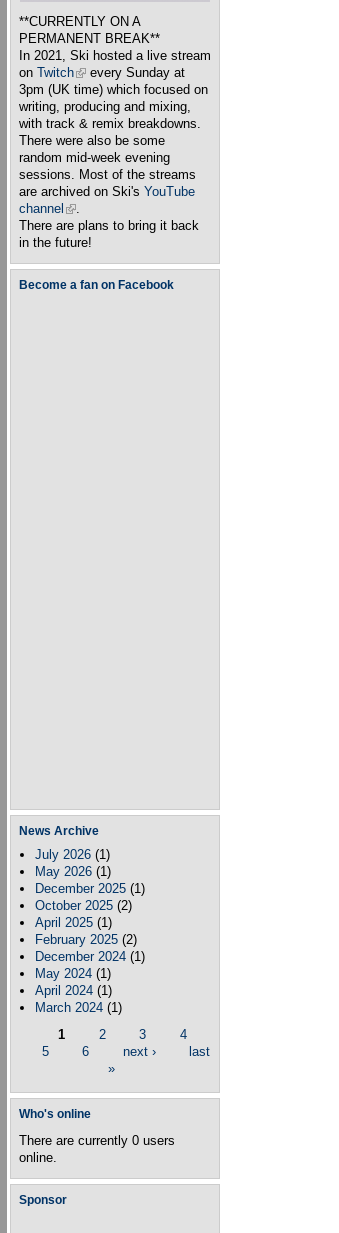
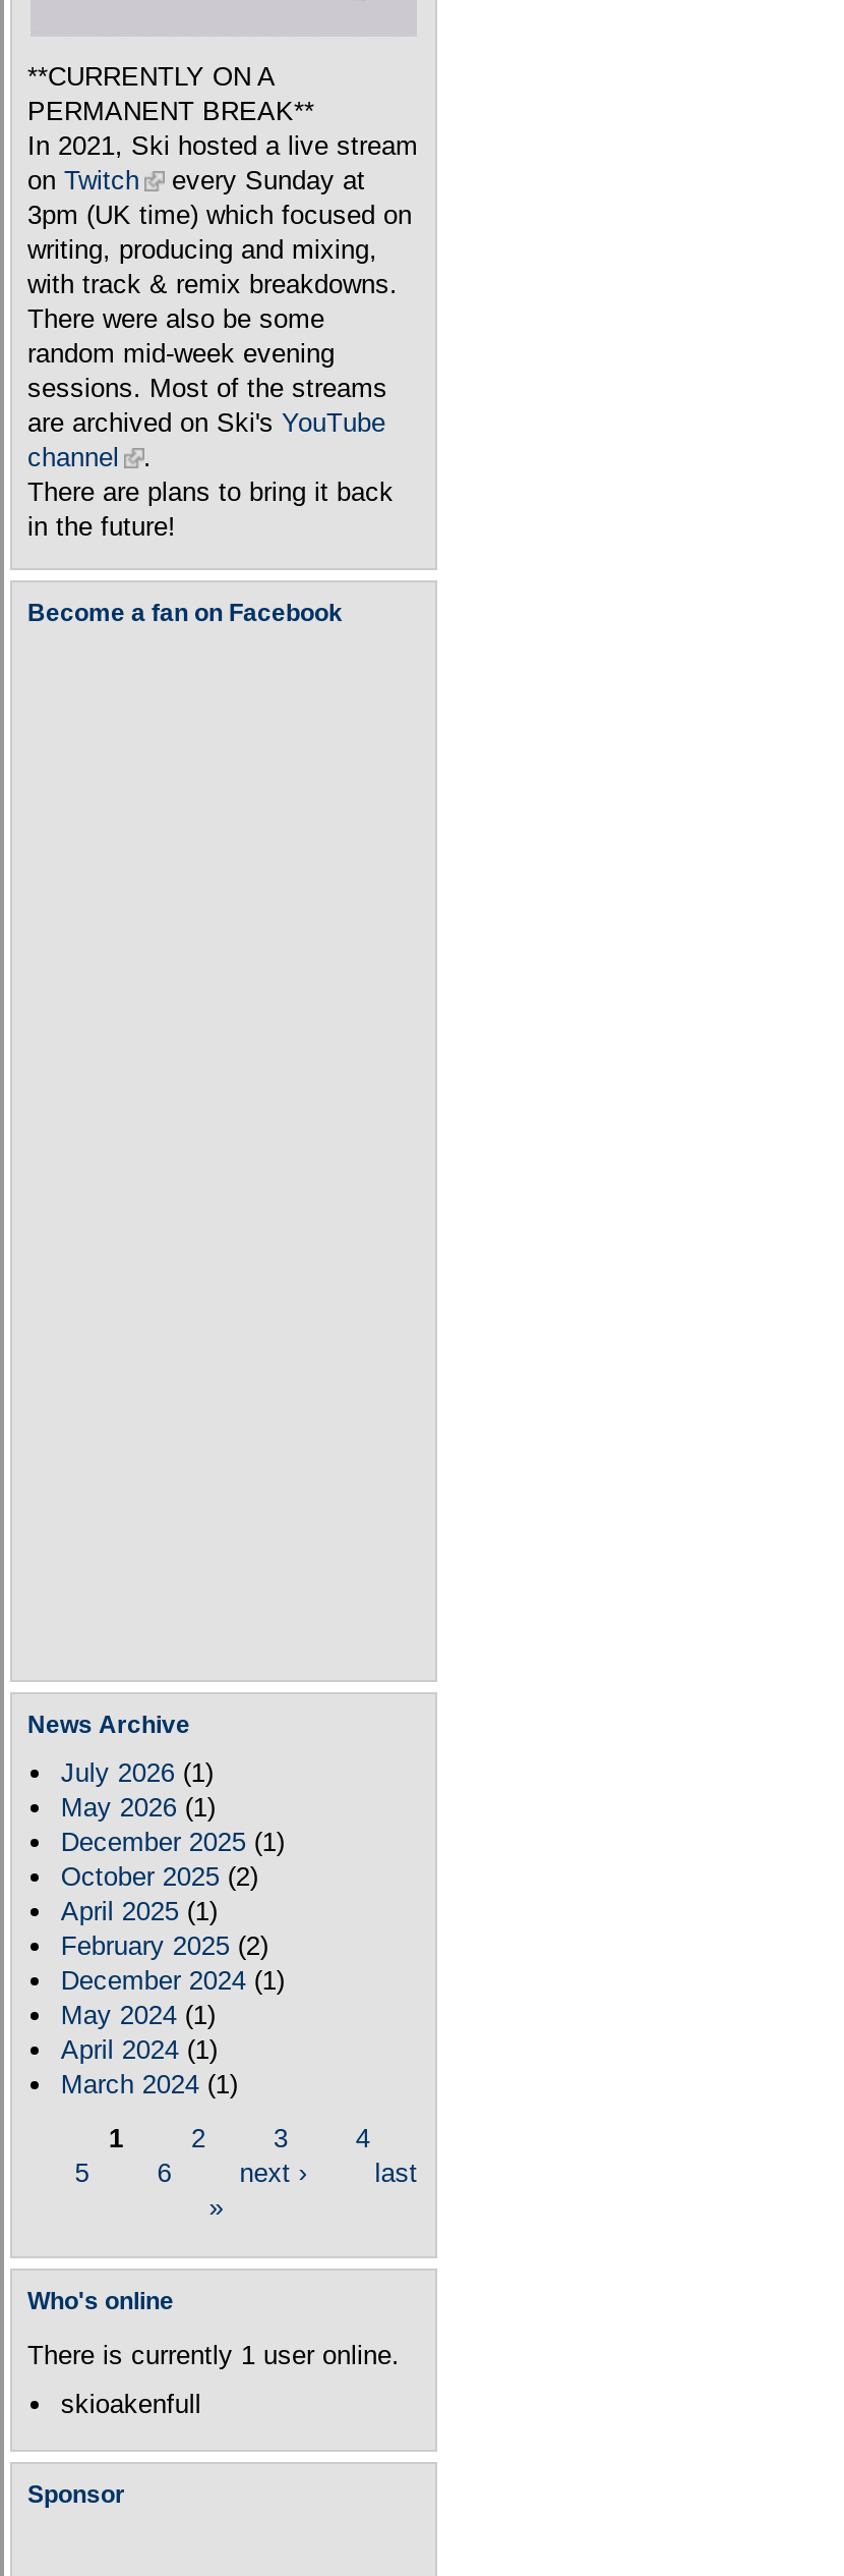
[18,1133,174,1165] There are currently 0 users | online. -> [27,2340,400,2418] There is currently 1 user online. | skioakenfull

